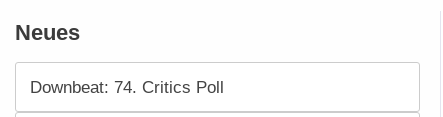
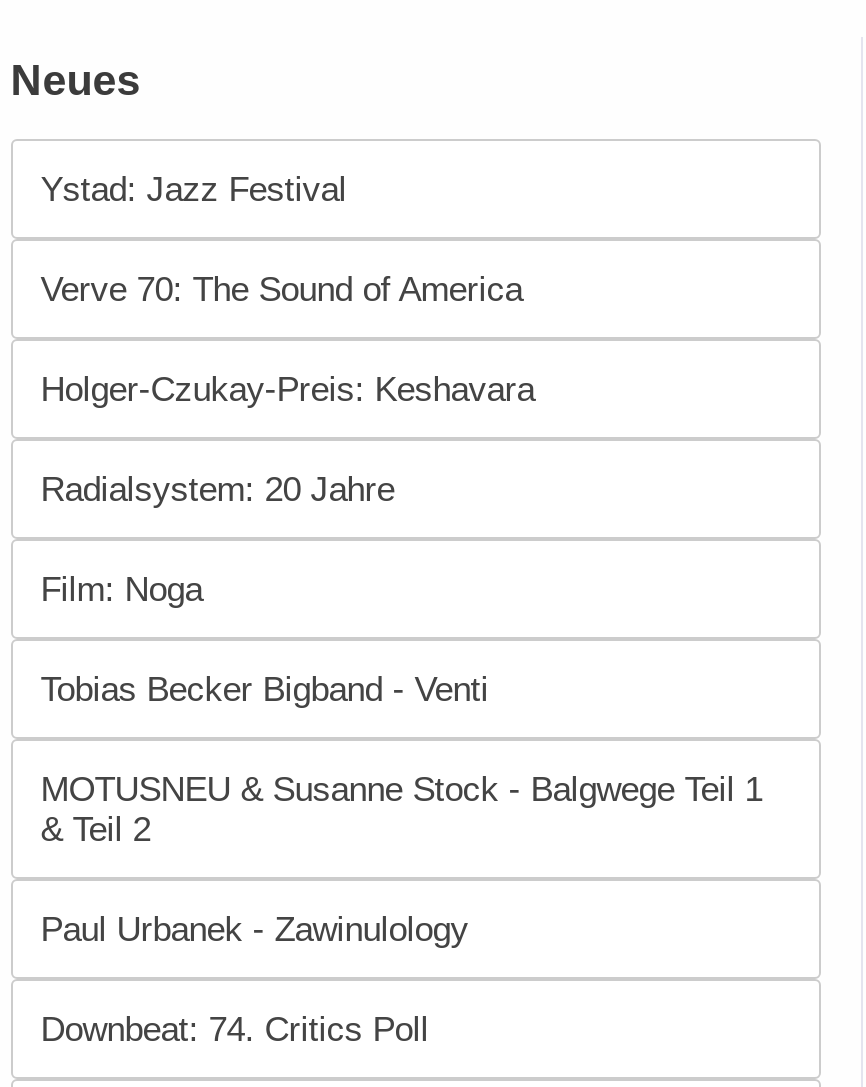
none -> [41,168,763,948] Ystad: Jazz Festival | Verve 70: The Sound of America | Holger-Czukay-Preis: Keshavara | Radialsystem: 20 Jahre | Film: Noga | Tobias Becker Bigband - Venti | MOTUSNEU & Susanne Stock - Balgwege Teil 1 | & Teil 2 | Paul Urbanek - Zawinulology

